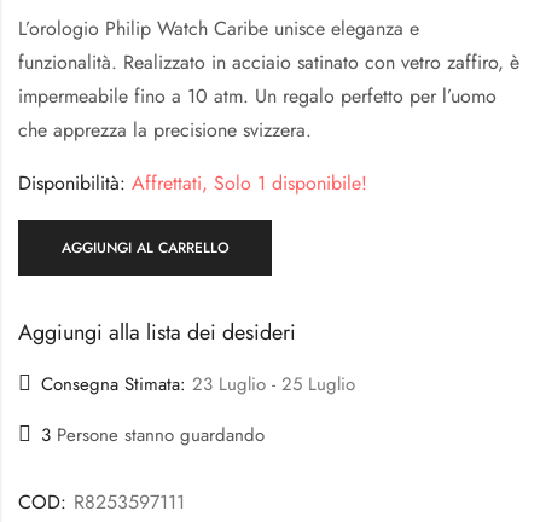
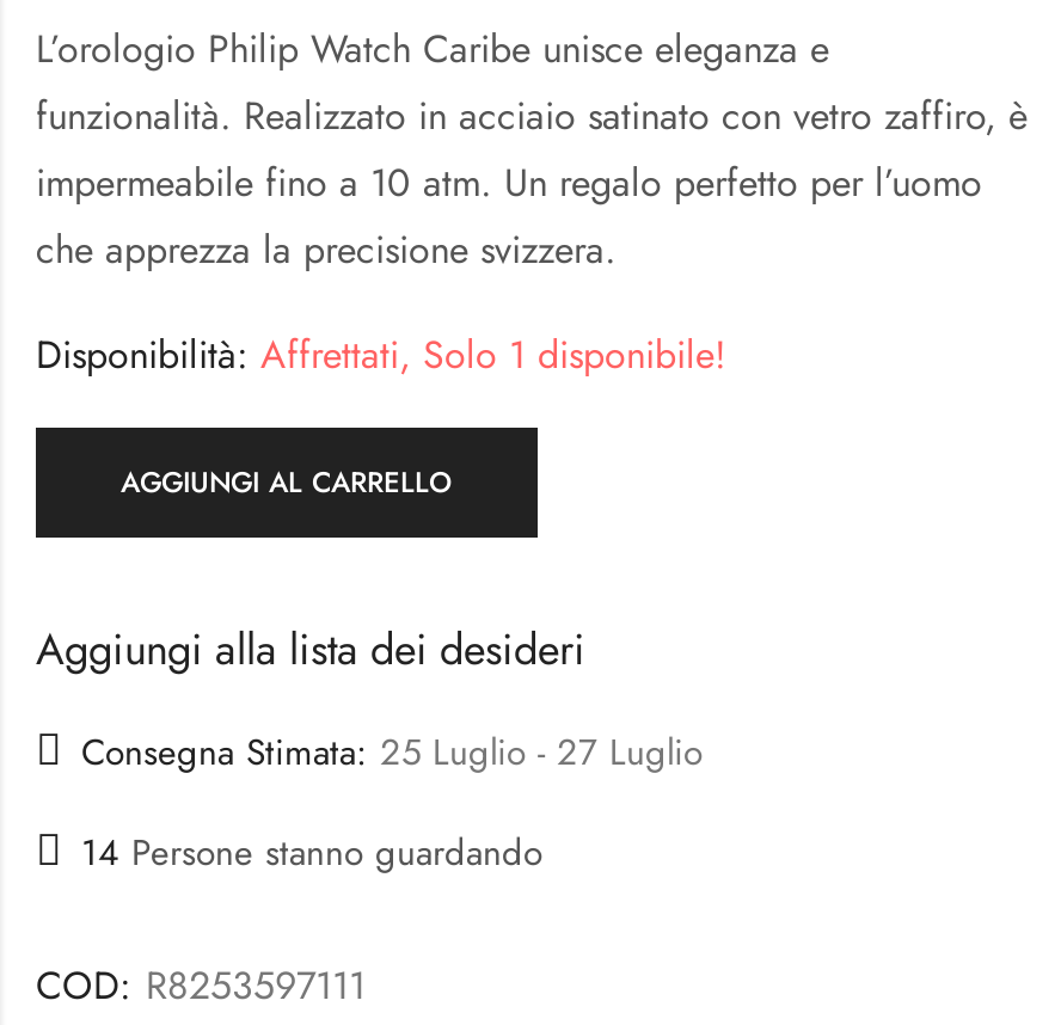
[41,371,355,397] Consegna Stimata: 23 Luglio - 25 Luglio -> [81,726,703,779] Consegna Stimata: 25 Luglio - 27 Luglio
[41,421,265,448] 3 Persone stanno guardando -> [81,826,542,879] 14 Persone stanno guardando

